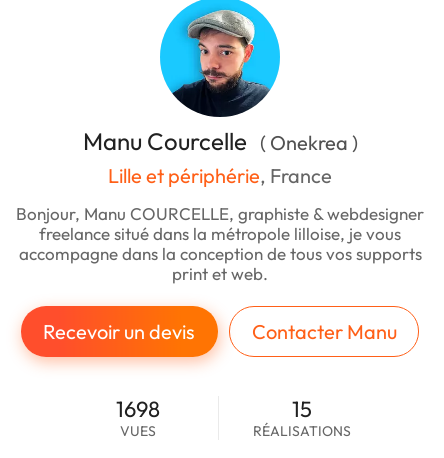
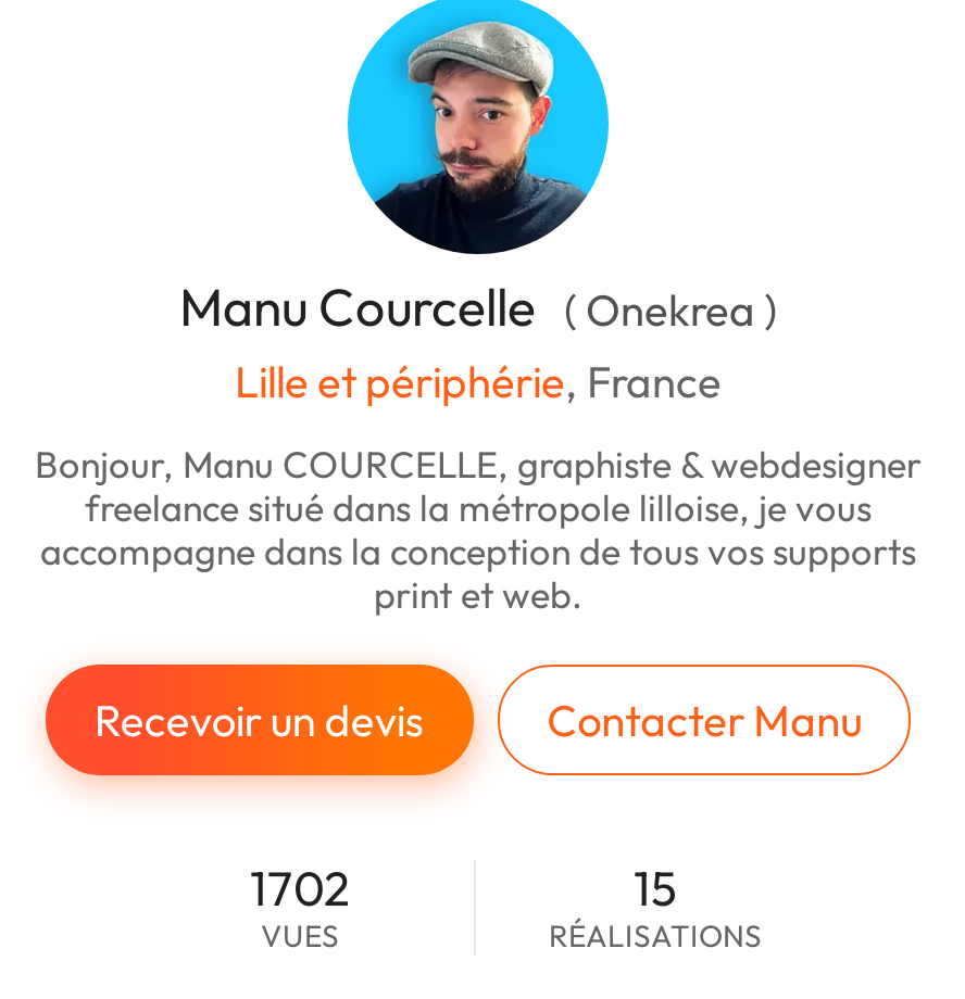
[116,395,160,423] 1698 -> [250,857,350,918] 1702

